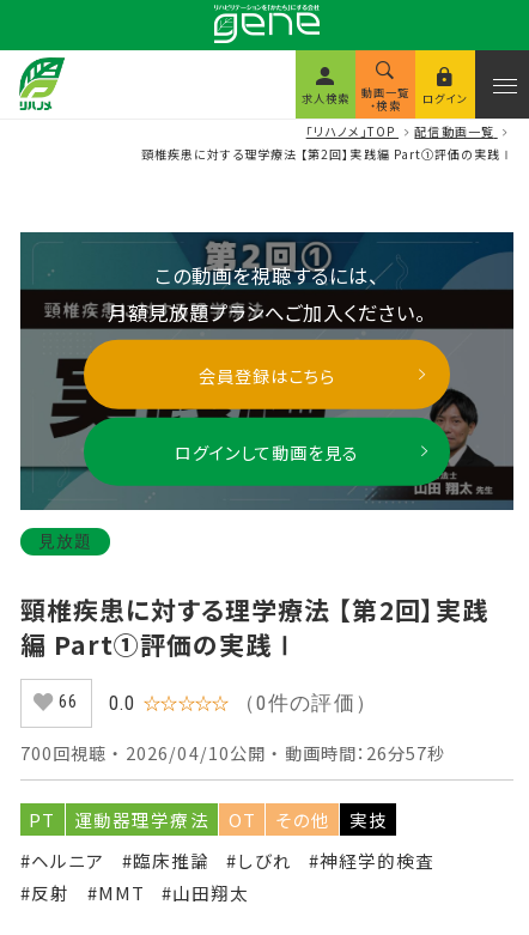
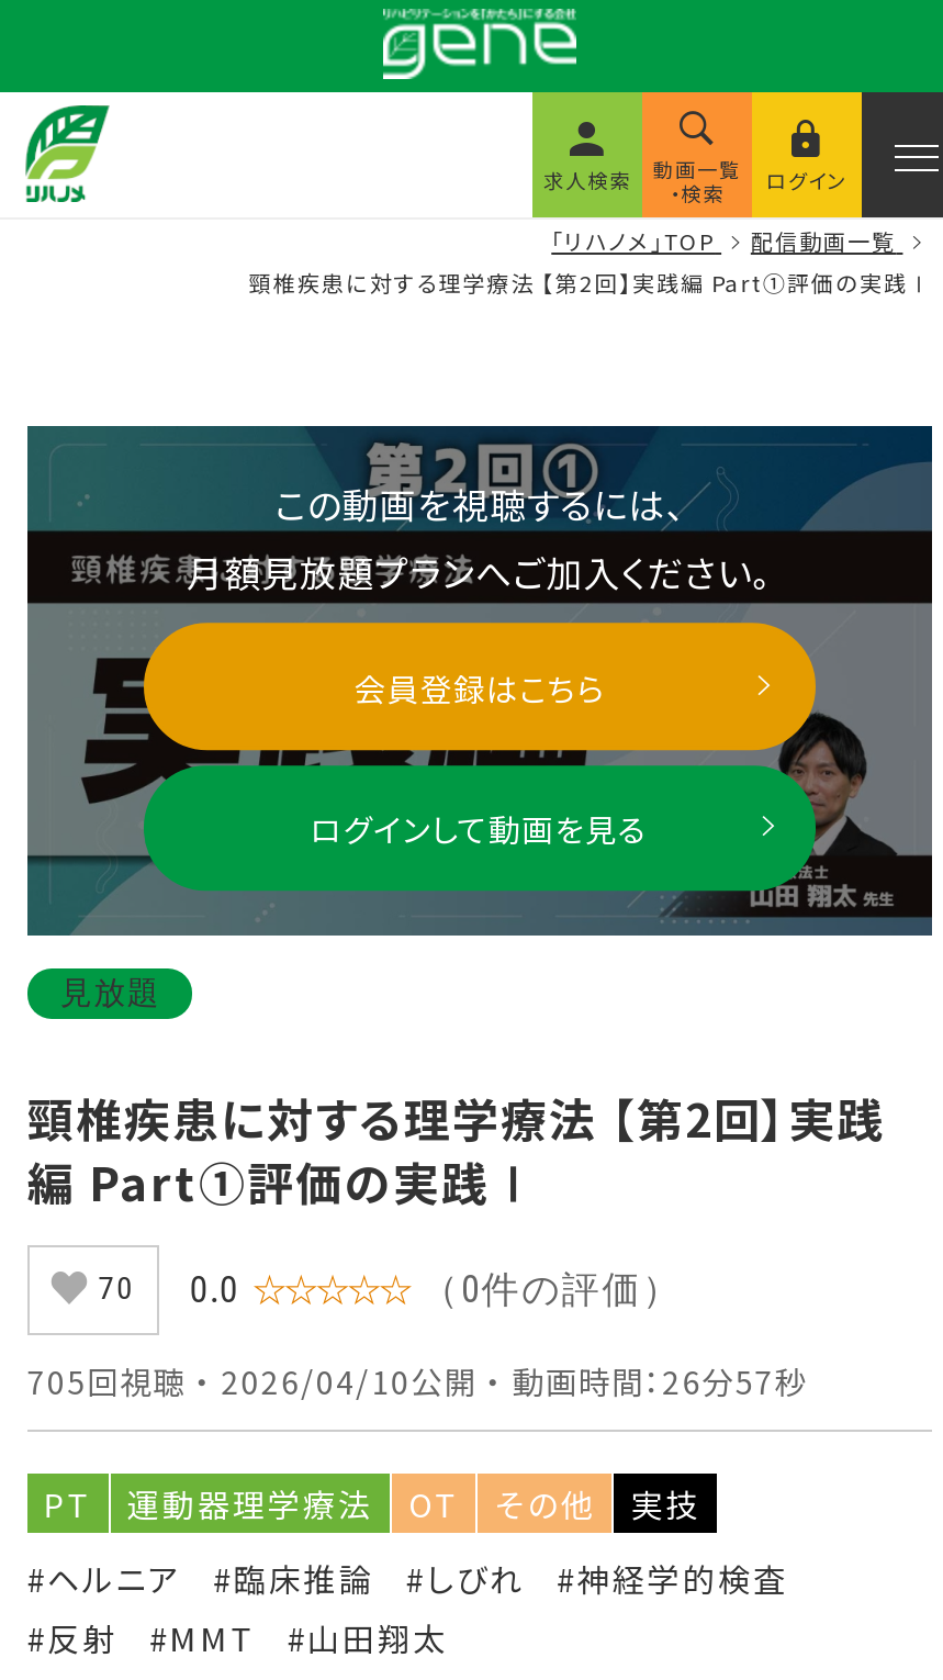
[59,692,78,712] 66 -> [98,1270,134,1305] 70
[20,740,446,765] 700回視聴 ・ 2026/04/10公開 ・ 動画時間：26分57秒 -> [27,1358,808,1404] 705回視聴 ・ 2026/04/10公開 ・ 動画時間：26分57秒

